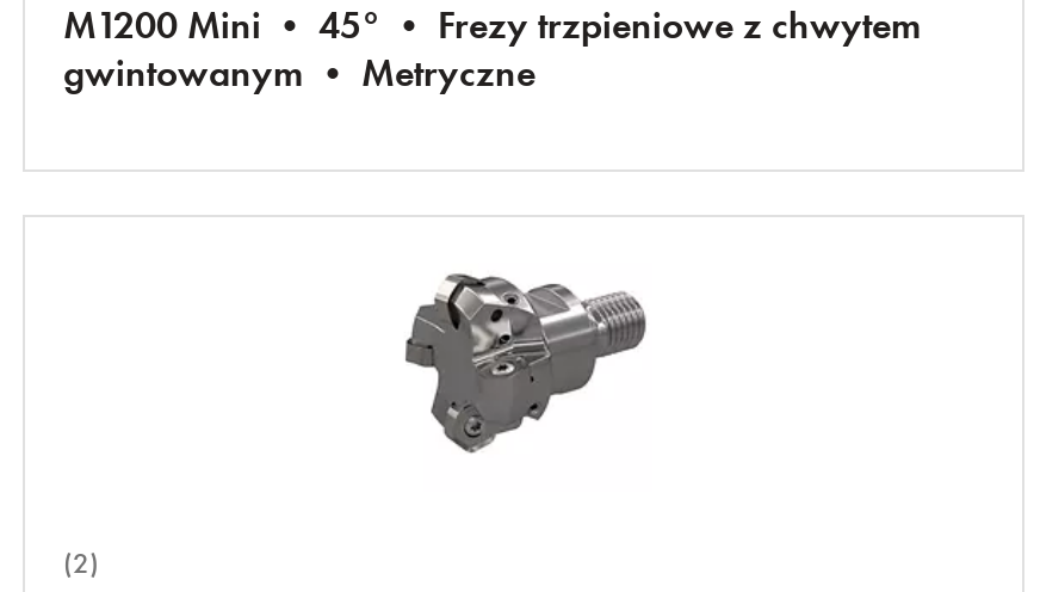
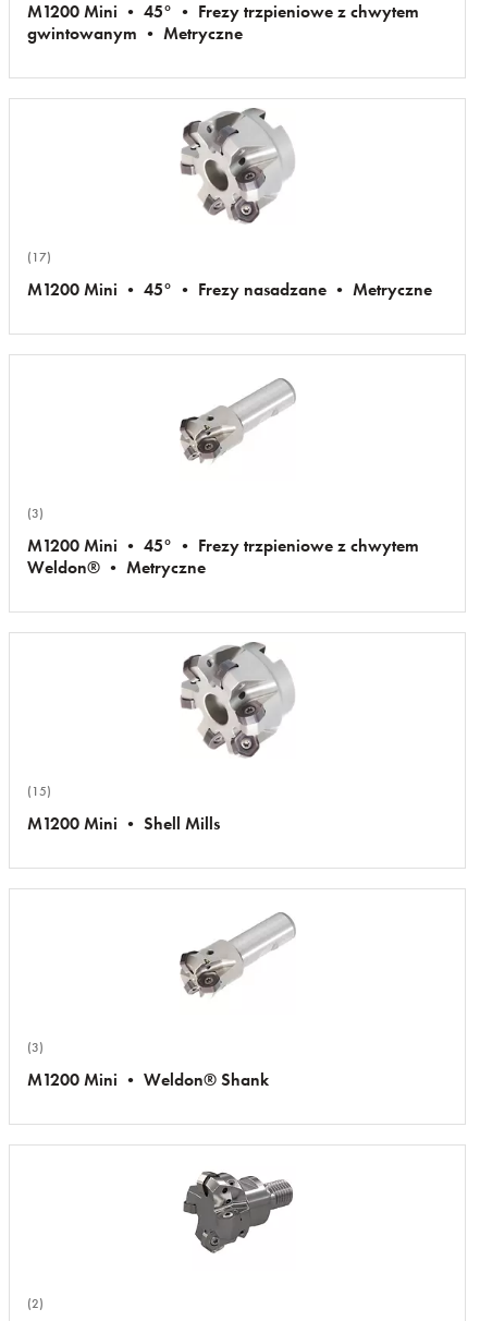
none -> [27,107,432,301] [image] | (17) | M1200 Mini • 45° • Frezy nasadzane • Metryczne
none -> [27,377,419,579] [image] | (3) | M1200 Mini • 45° • Frezy trzpieniowe z chwytem | Weldon® • Metryczne
none -> [27,641,295,835] [image] | (15) | M1200 Mini • Shell Mills
none -> [27,911,296,1091] [image] | (3) | M1200 Mini • Weldon® Shank

